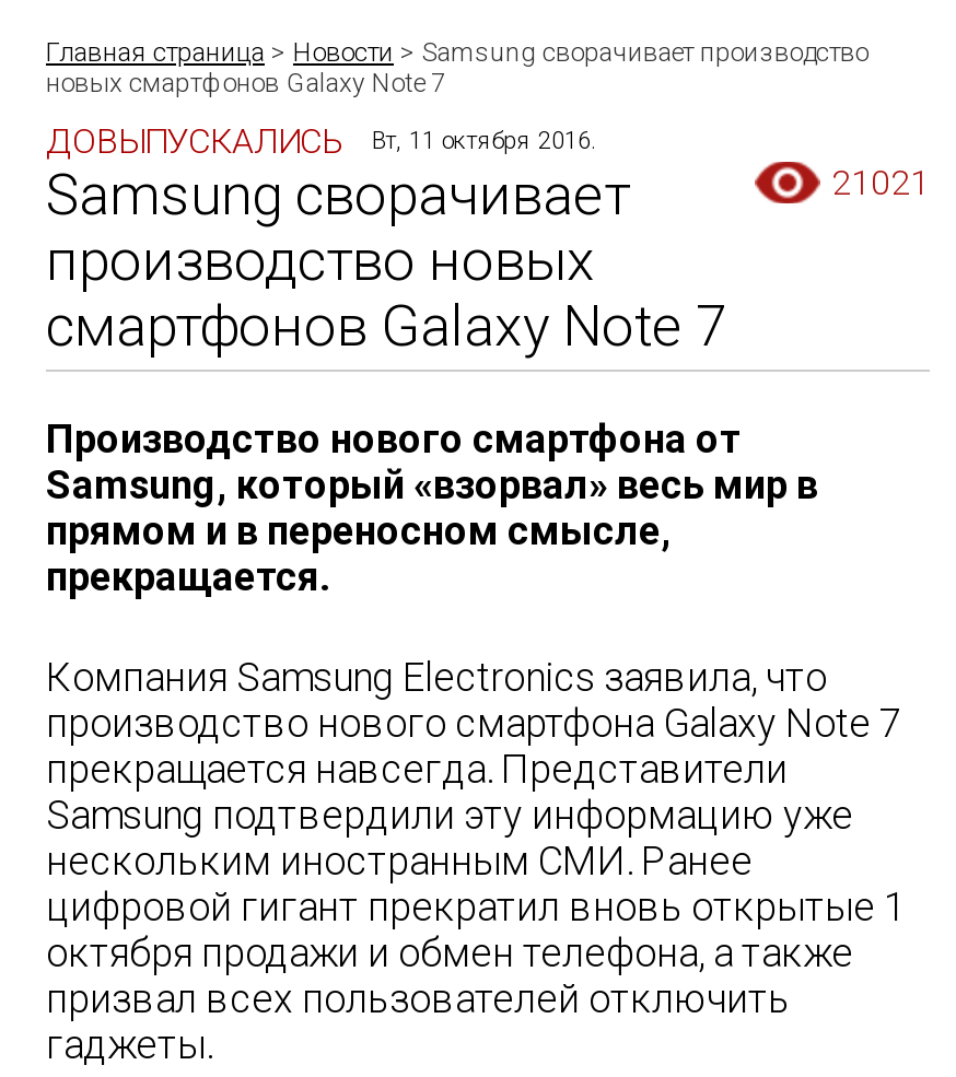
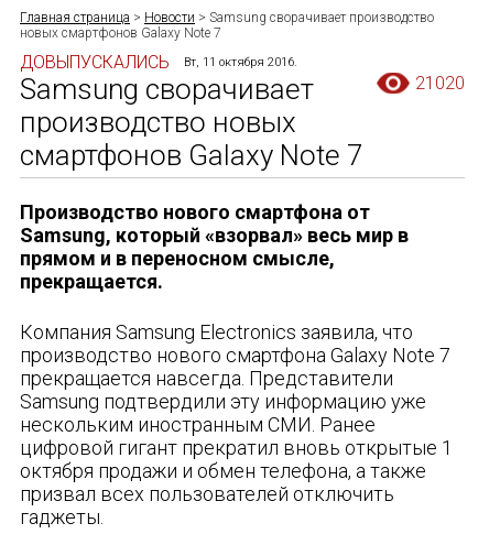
[831,162,930,203] 21021 -> [415,73,465,94] 21020

